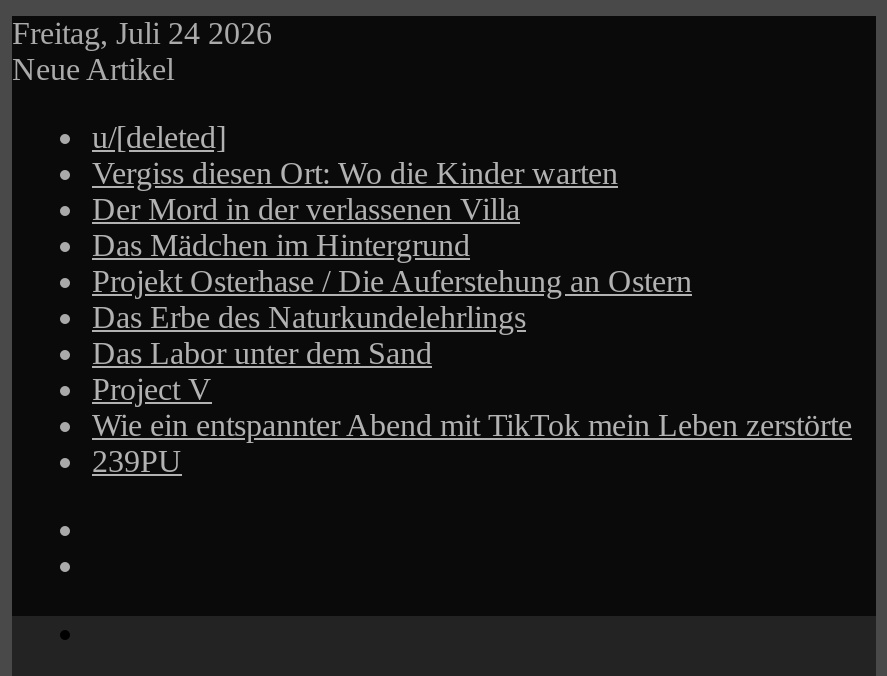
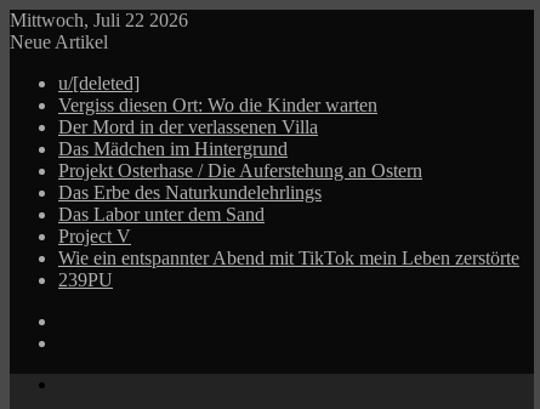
[12,16,272,50] Freitag, Juli 24 2026 -> [10,10,188,30] Mittwoch, Juli 22 2026

